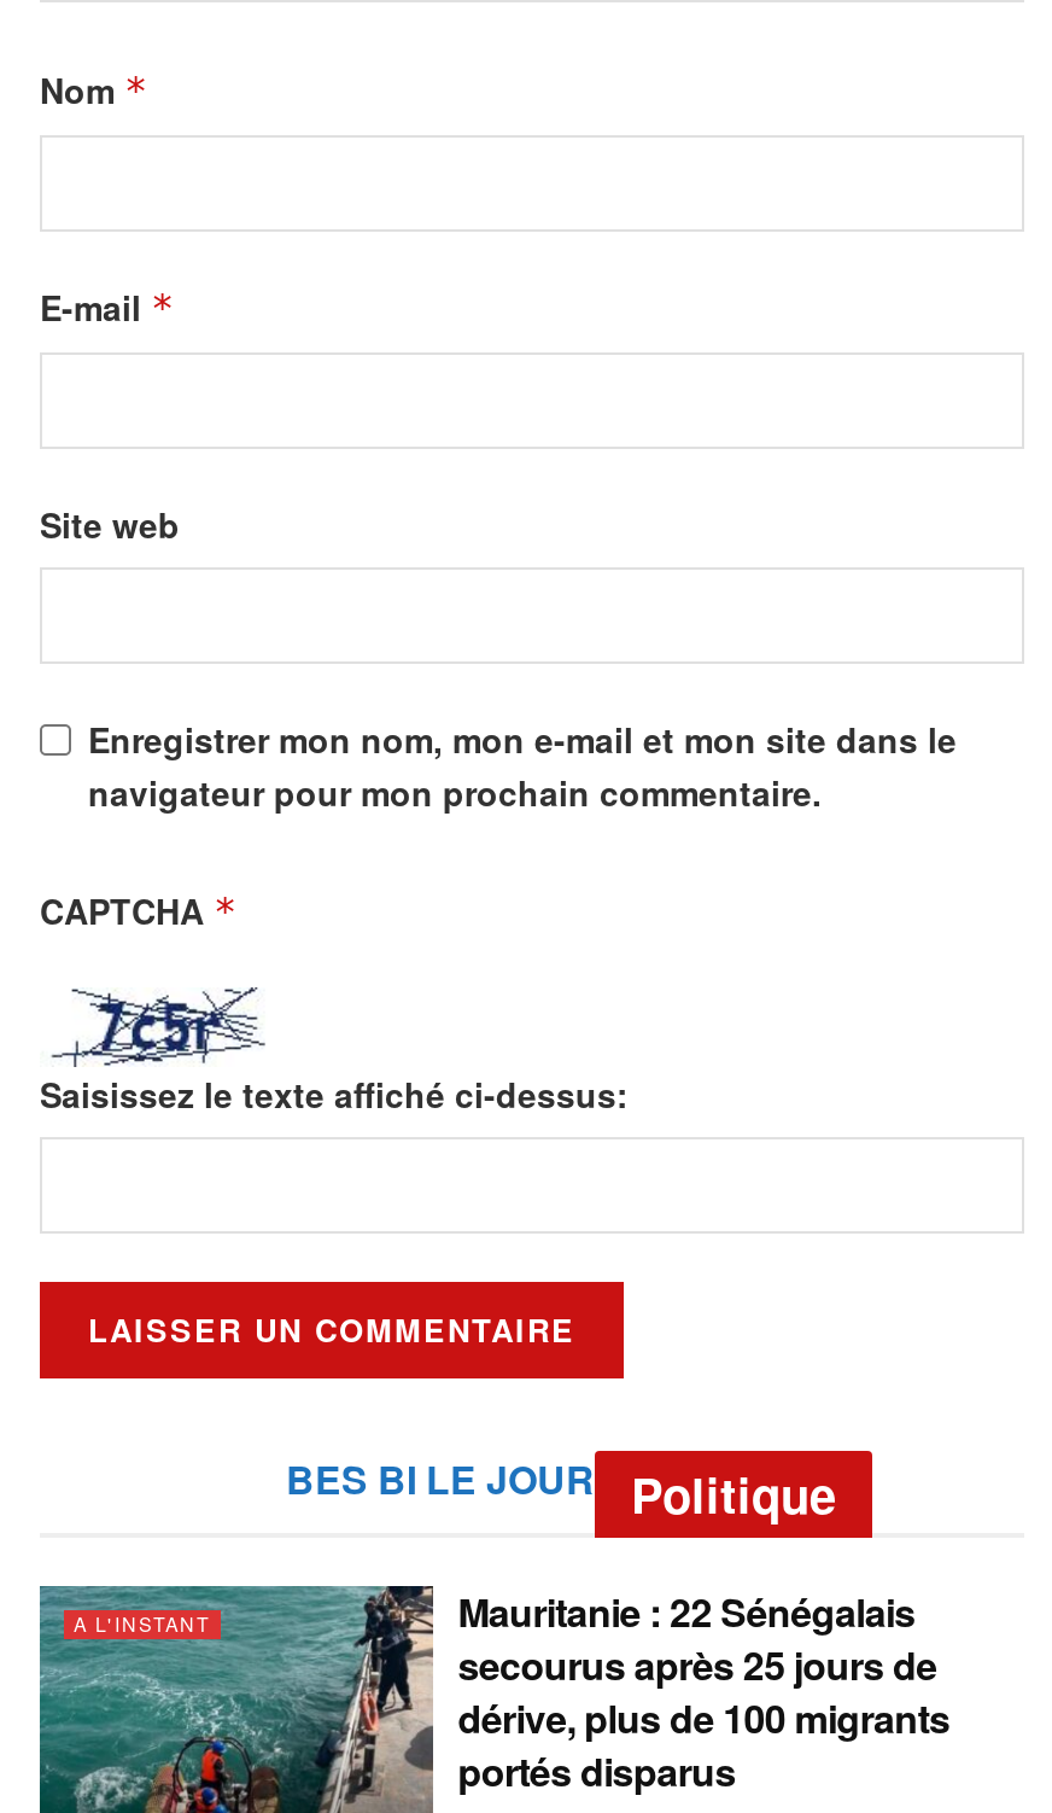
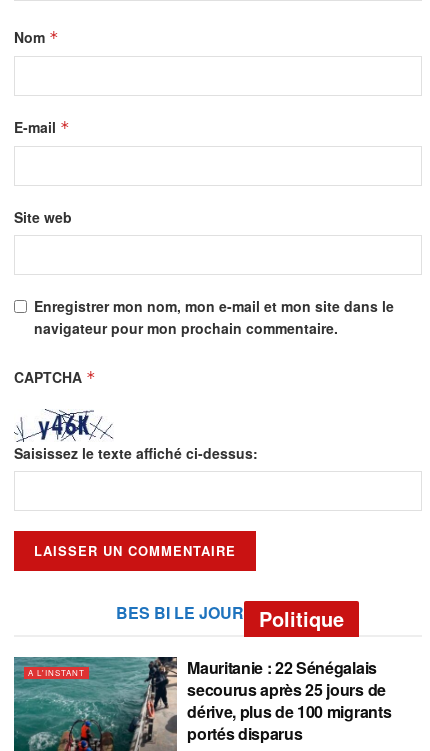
[45,985,276,1065] [image] -> [14,409,113,441] [image]

